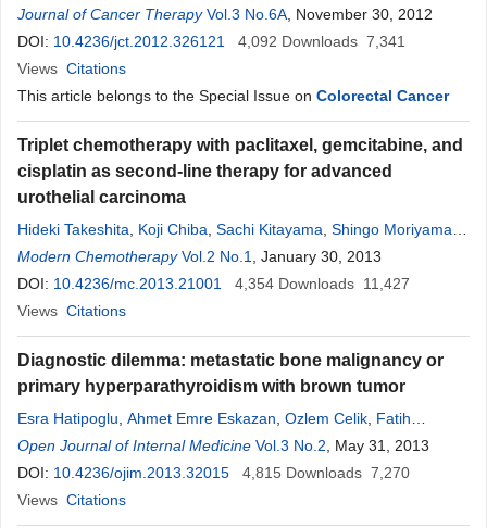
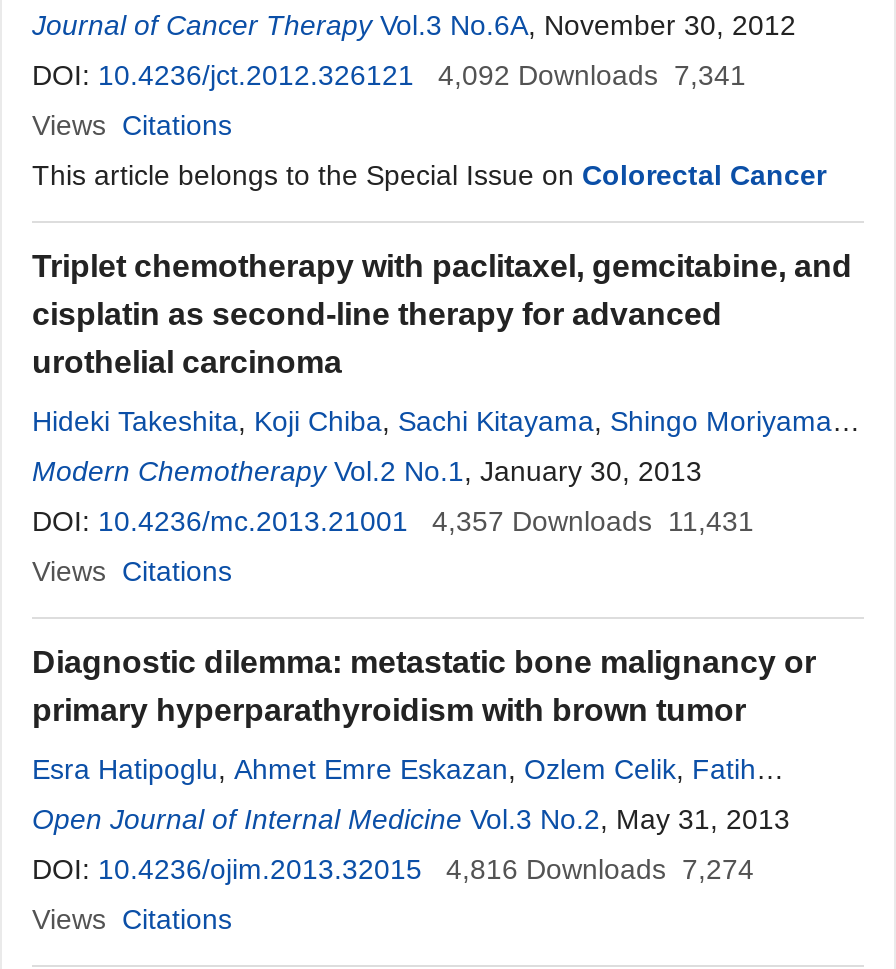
[17,275,410,292] DOI: 10.4236/mc.2013.21001 4,354 Downloads 11,427 -> [32,505,754,537] DOI: 10.4236/mc.2013.21001 4,357 Downloads 11,431
[17,464,410,481] DOI: 10.4236/ojim.2013.32015 4,815 Downloads 7,270 -> [32,853,754,885] DOI: 10.4236/ojim.2013.32015 4,816 Downloads 7,274

